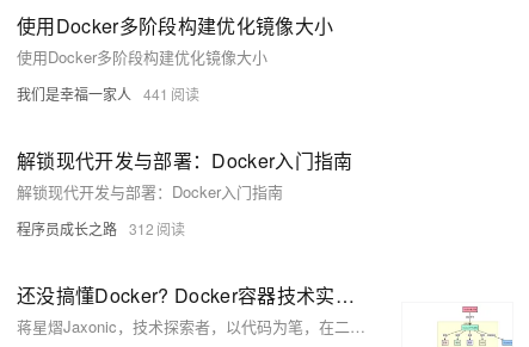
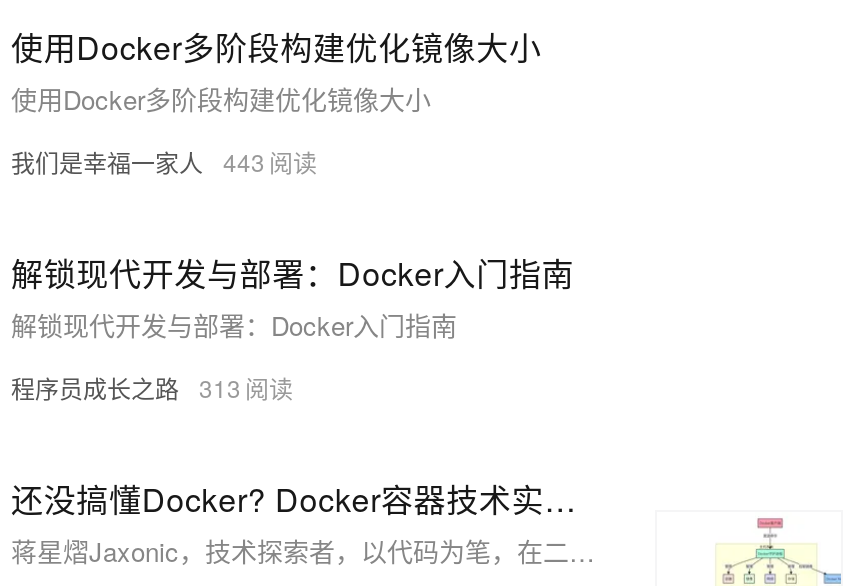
[17,83,168,104] 我们是幸福一家人 441 -> [11,144,265,178] 我们是幸福一家人 443
[17,218,154,238] 程序员成长之路 312 -> [11,370,241,404] 程序员成长之路 313

